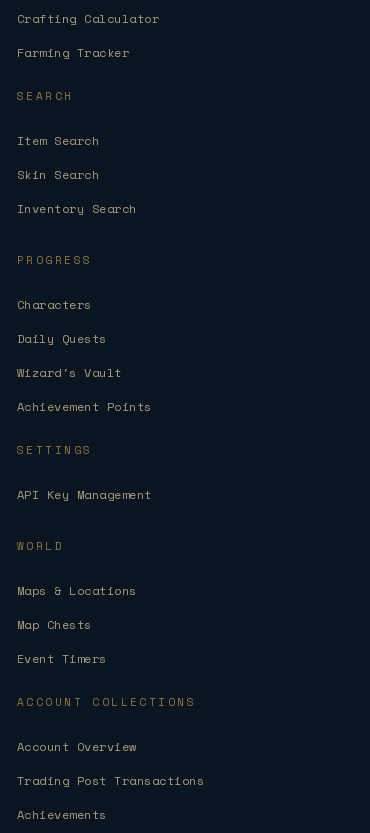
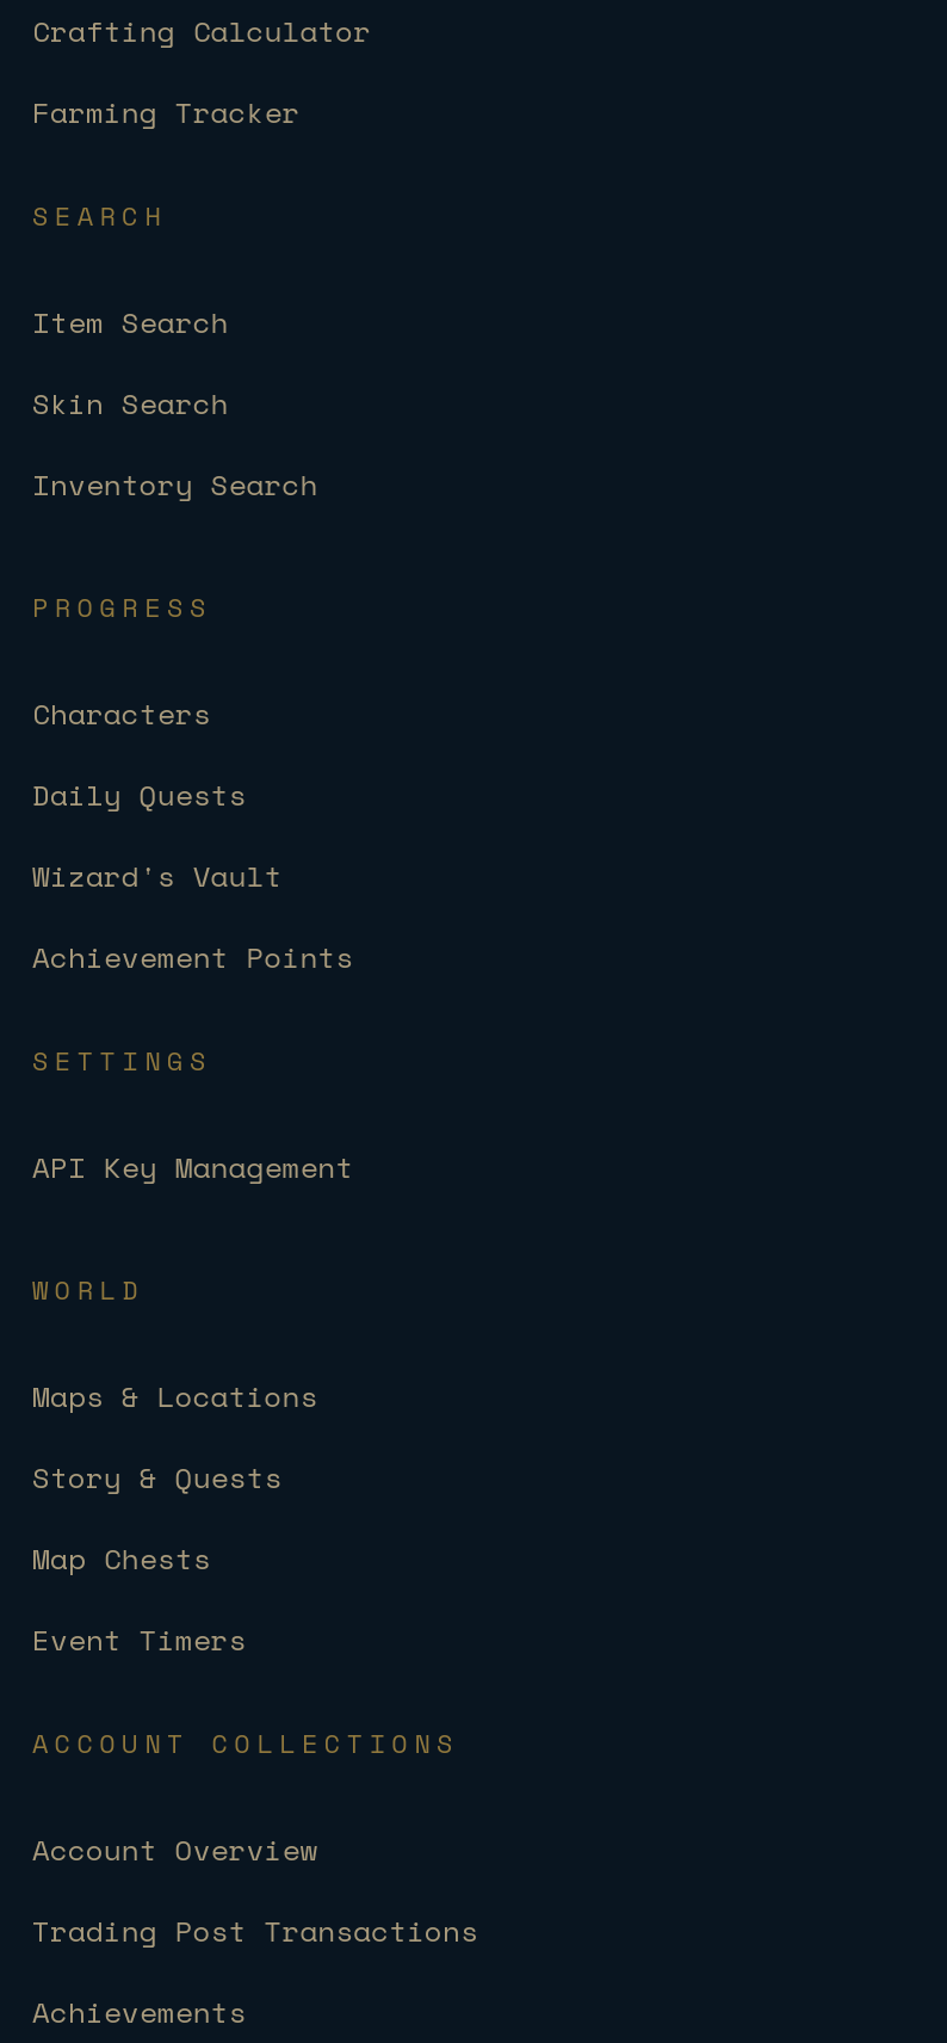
none -> [32,1457,282,1498] Story & Quests

